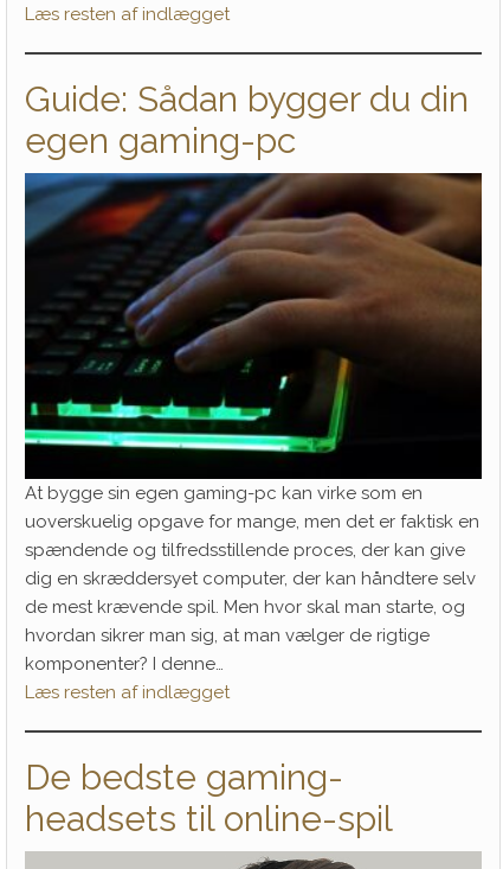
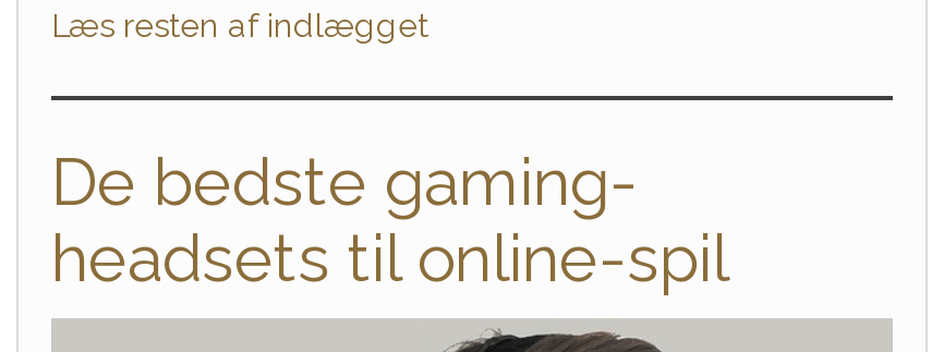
[25,79,469,162] Guide: Sådan bygger du din | egen gaming-pc -> none
[24,172,483,703] [image] | At bygge sin egen gaming-pc kan virke som en | uoverskuelig opgave for mange, men det er faktisk en | spændende og tilfredsstillende proces, der kan give | dig en skræddersyet computer, der kan håndtere selv | de mest krævende spil. Men hvor skal man starte, og | hvordan sikrer man sig, at man vælger de rigtige | komponenter? I denne… | Læs resten af indlægget -> none

